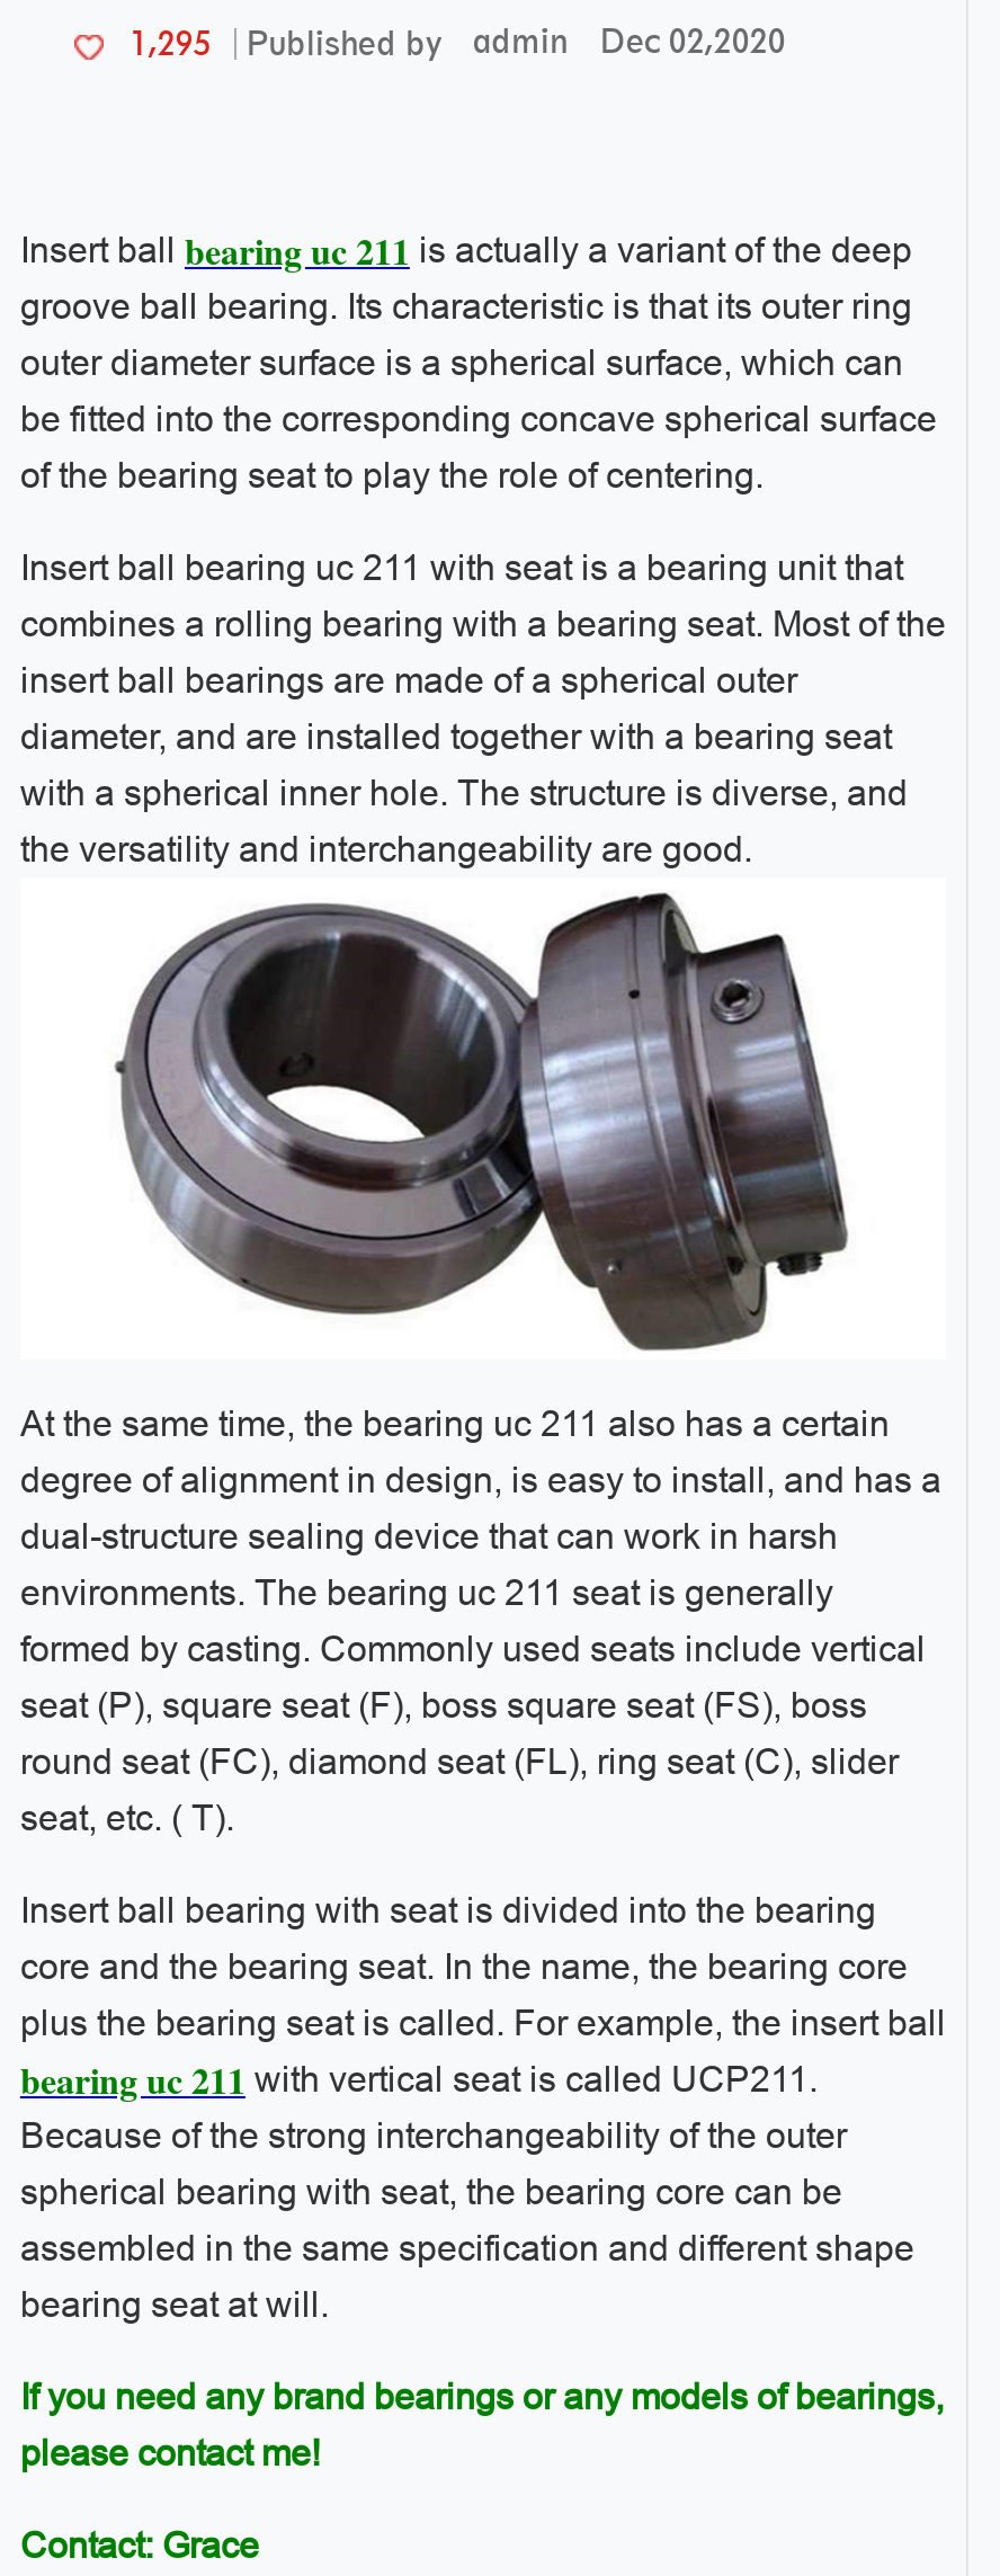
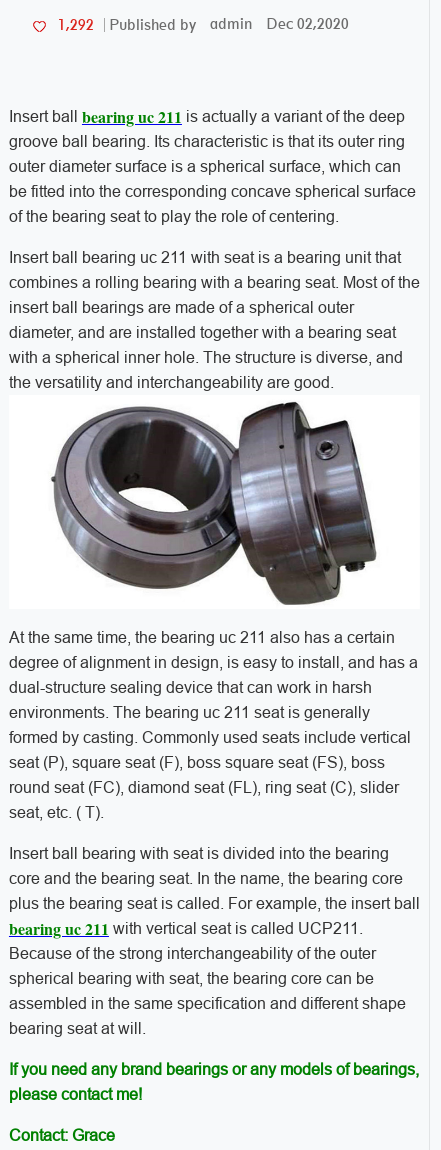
[122,22,786,61] 1,295 Published by admin Dec 02,2020 -> [54,15,349,33] 1,292 Published by admin Dec 02,2020

